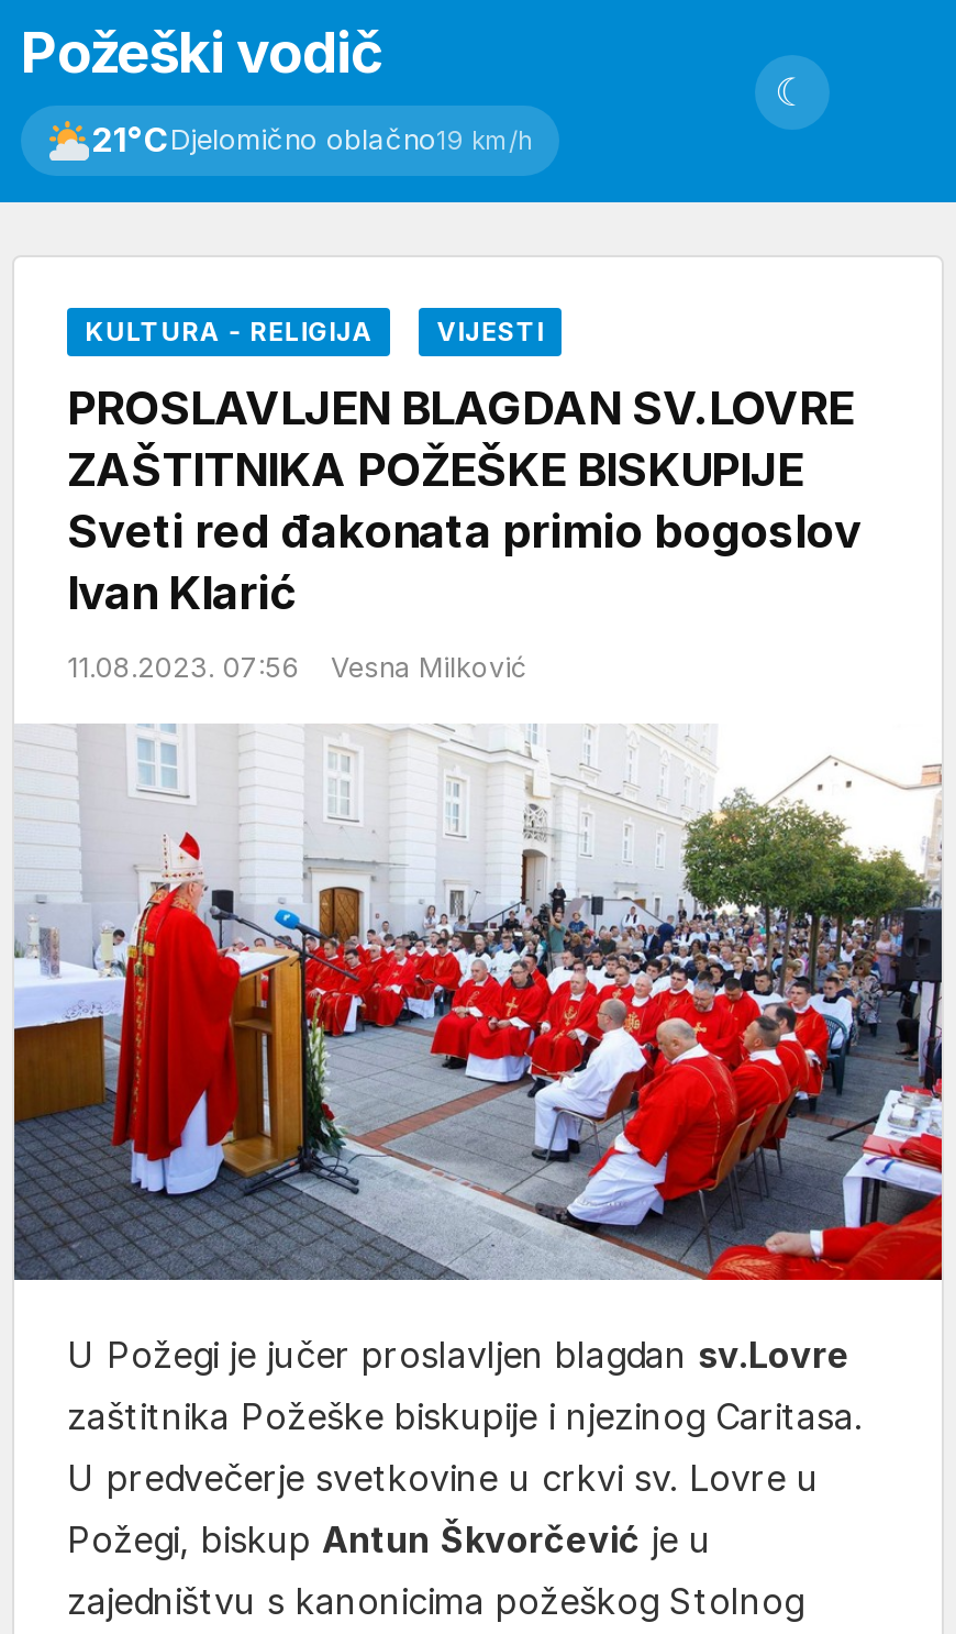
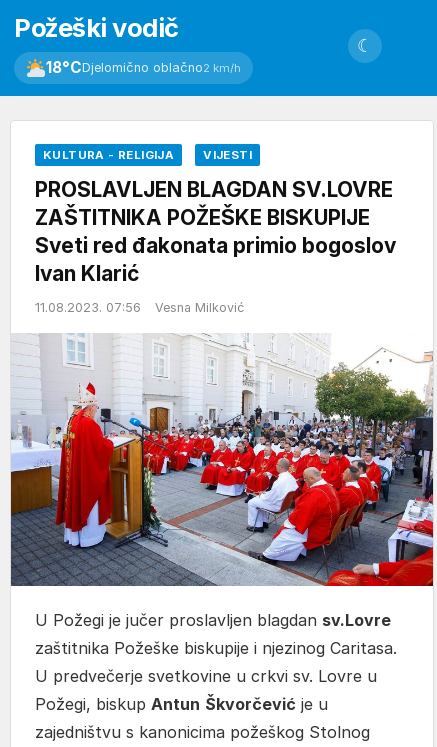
[91,119,533,161] 21°CDjelomično oblačno19 km/h -> [46,58,241,77] 18°CDjelomično oblačno2 km/h

